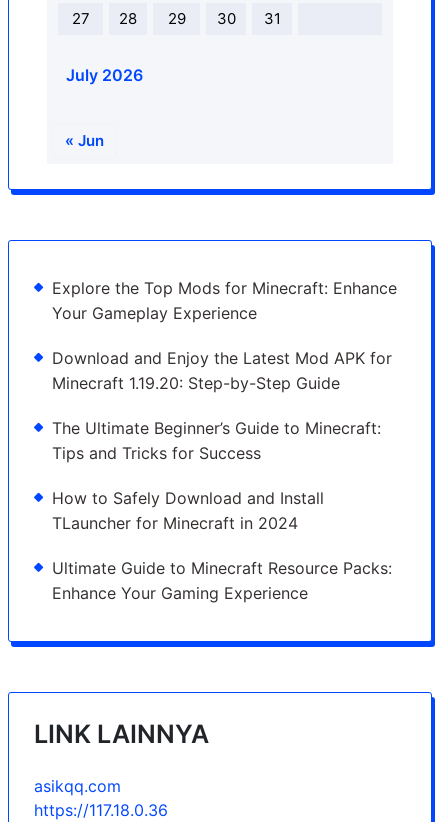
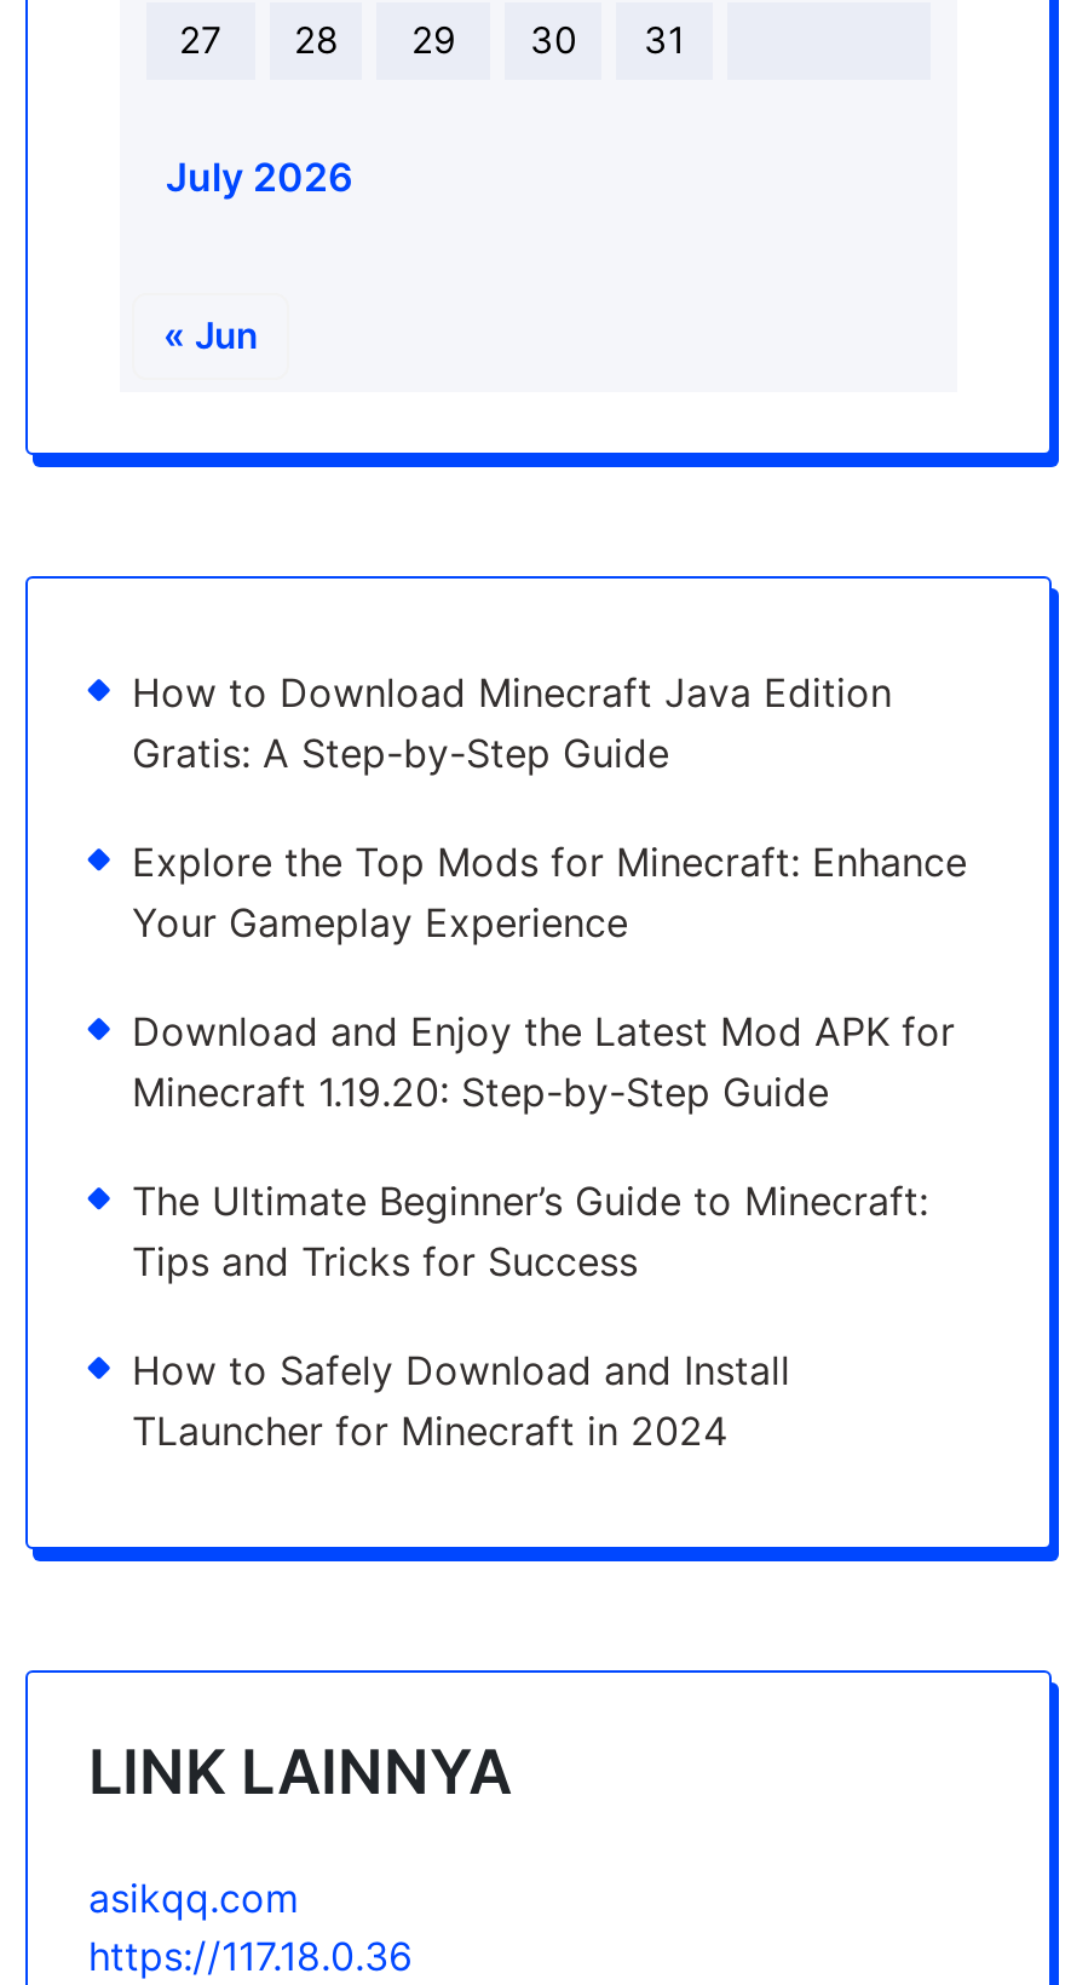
none -> [132,668,892,777] How to Download Minecraft Java Edition | Gratis: A Step-by-Step Guide
moved [52,278,397,533] -> [132,838,967,1455]: Explore the Top Mods for Minecraft: Enhance | Your Gameplay Experience | Download and Enjoy the Latest Mod APK for | Minecraft 1.19.20: Step-by-Step Guide | The Ultimate Beginner’s Guide to Minecraft: | Tips and Tricks for Success | How to Safely Download and Install | TLauncher for Minecraft in 2024
[52,558,392,603] Ultimate Guide to Minecraft Resource Packs: | Enhance Your Gaming Experience -> none

